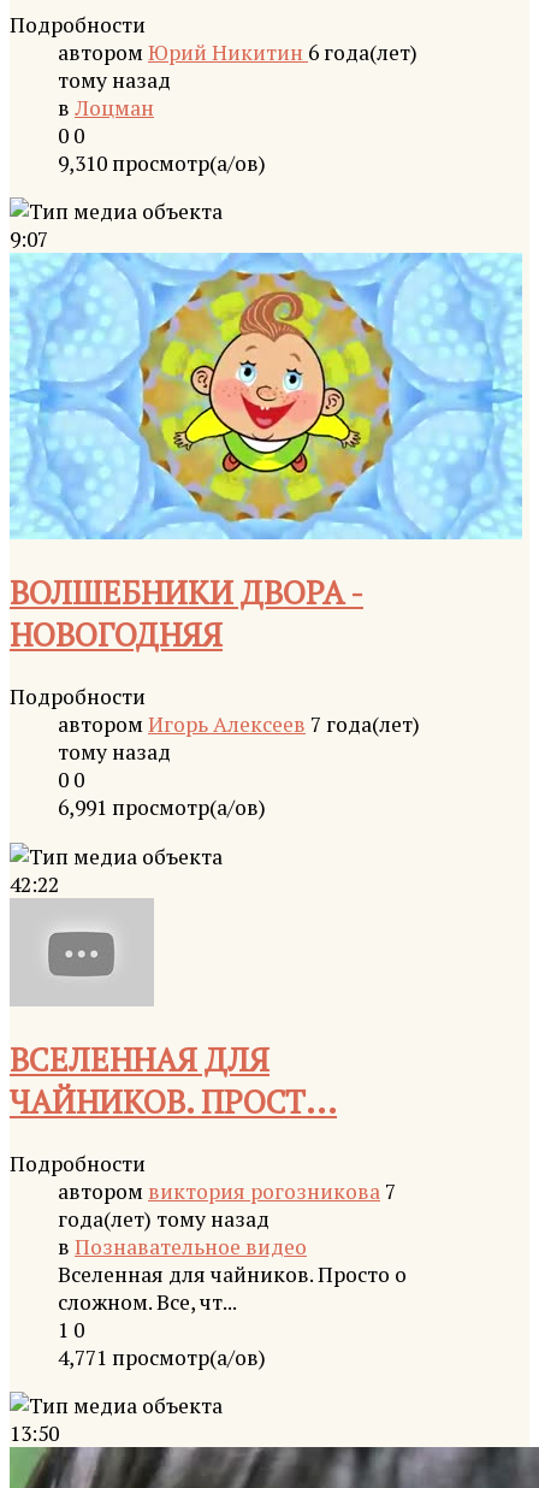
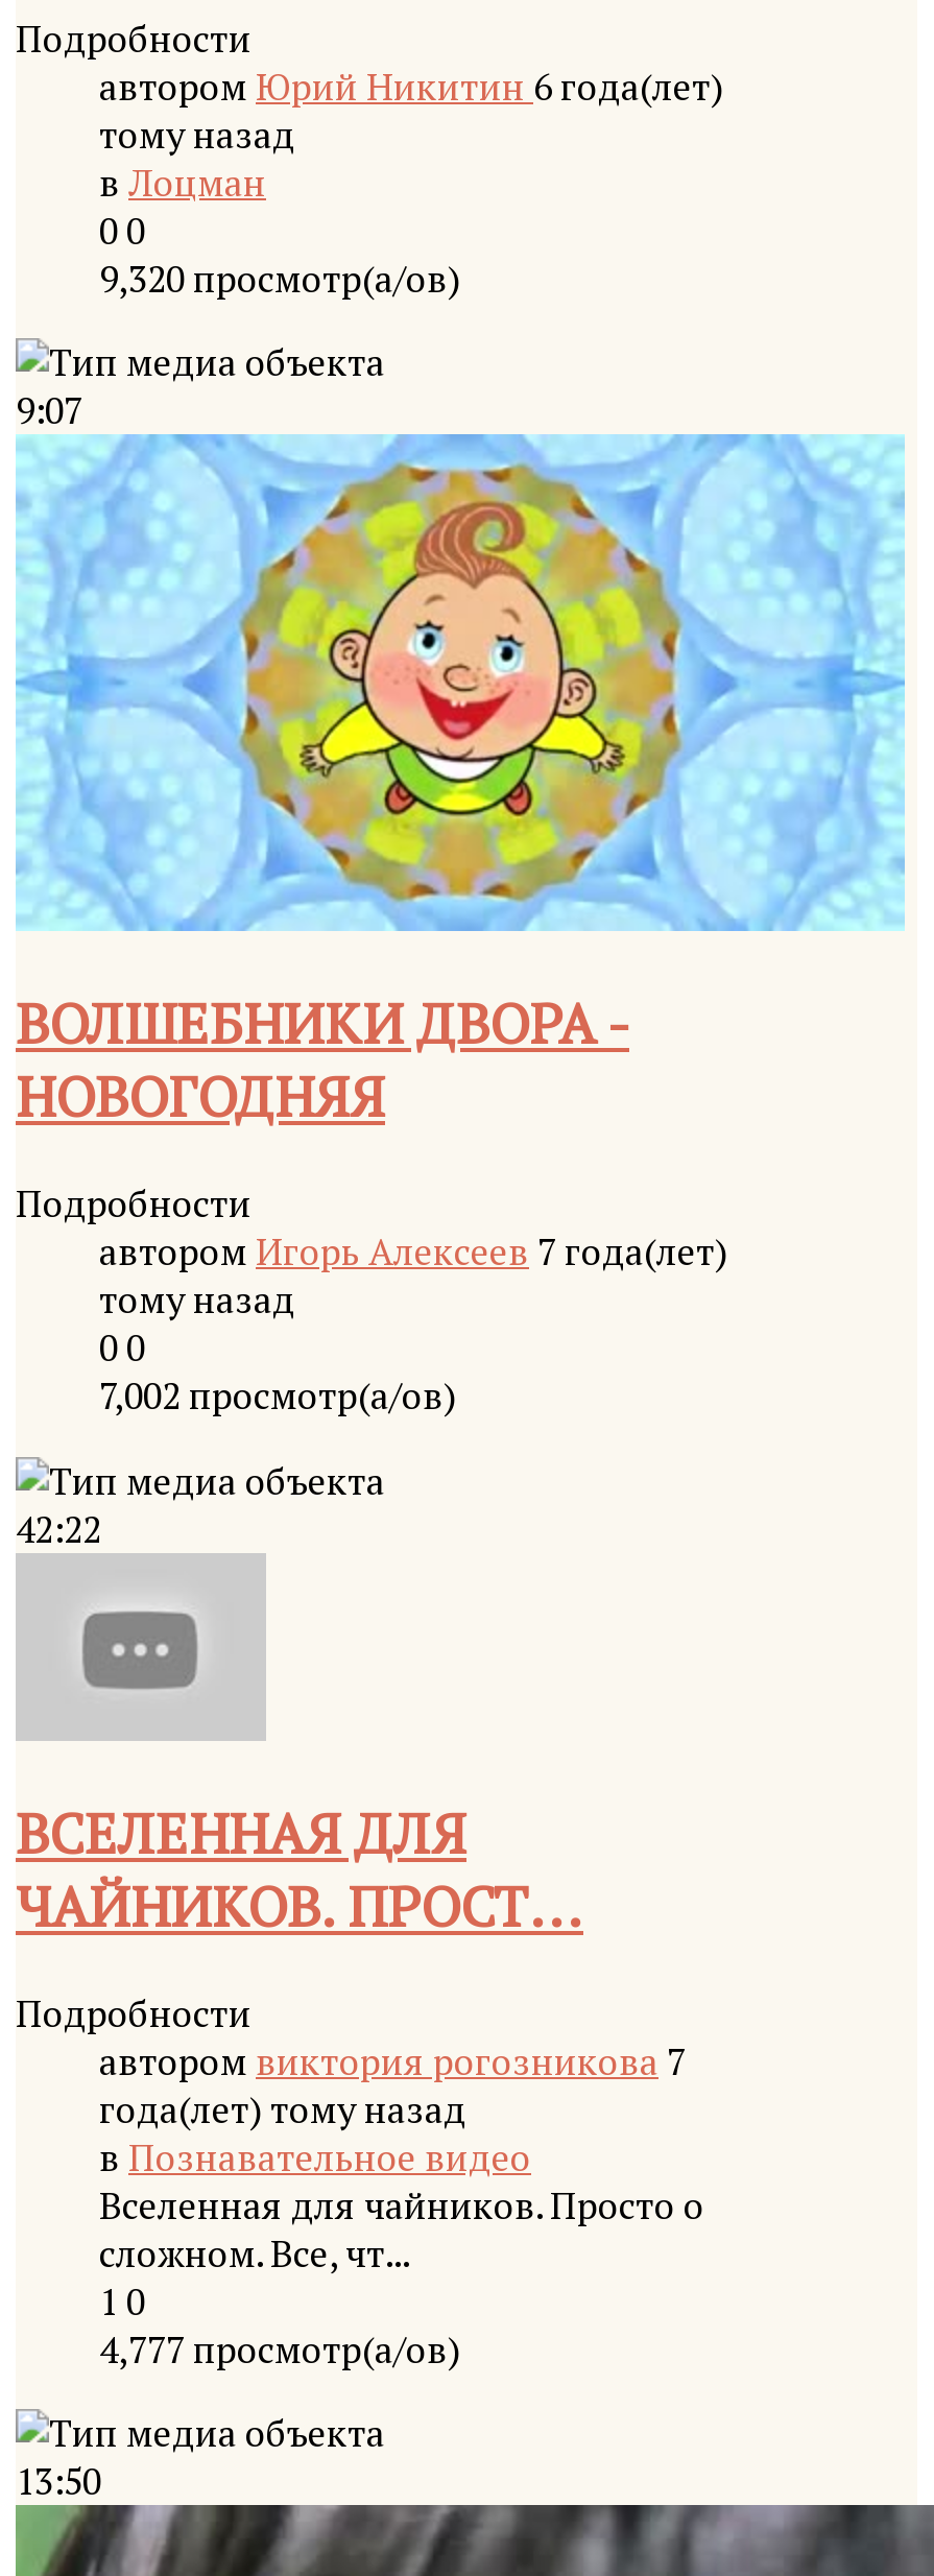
[58,149,266,177] 9,310 просмотр(а/ов) -> [99,254,460,302] 9,320 просмотр(а/ов)
[58,794,266,821] 6,991 просмотр(а/ов) -> [99,1372,456,1420] 7,002 просмотр(а/ов)
[58,1343,266,1371] 4,771 просмотр(а/ов) -> [99,2325,460,2373] 4,777 просмотр(а/ов)

